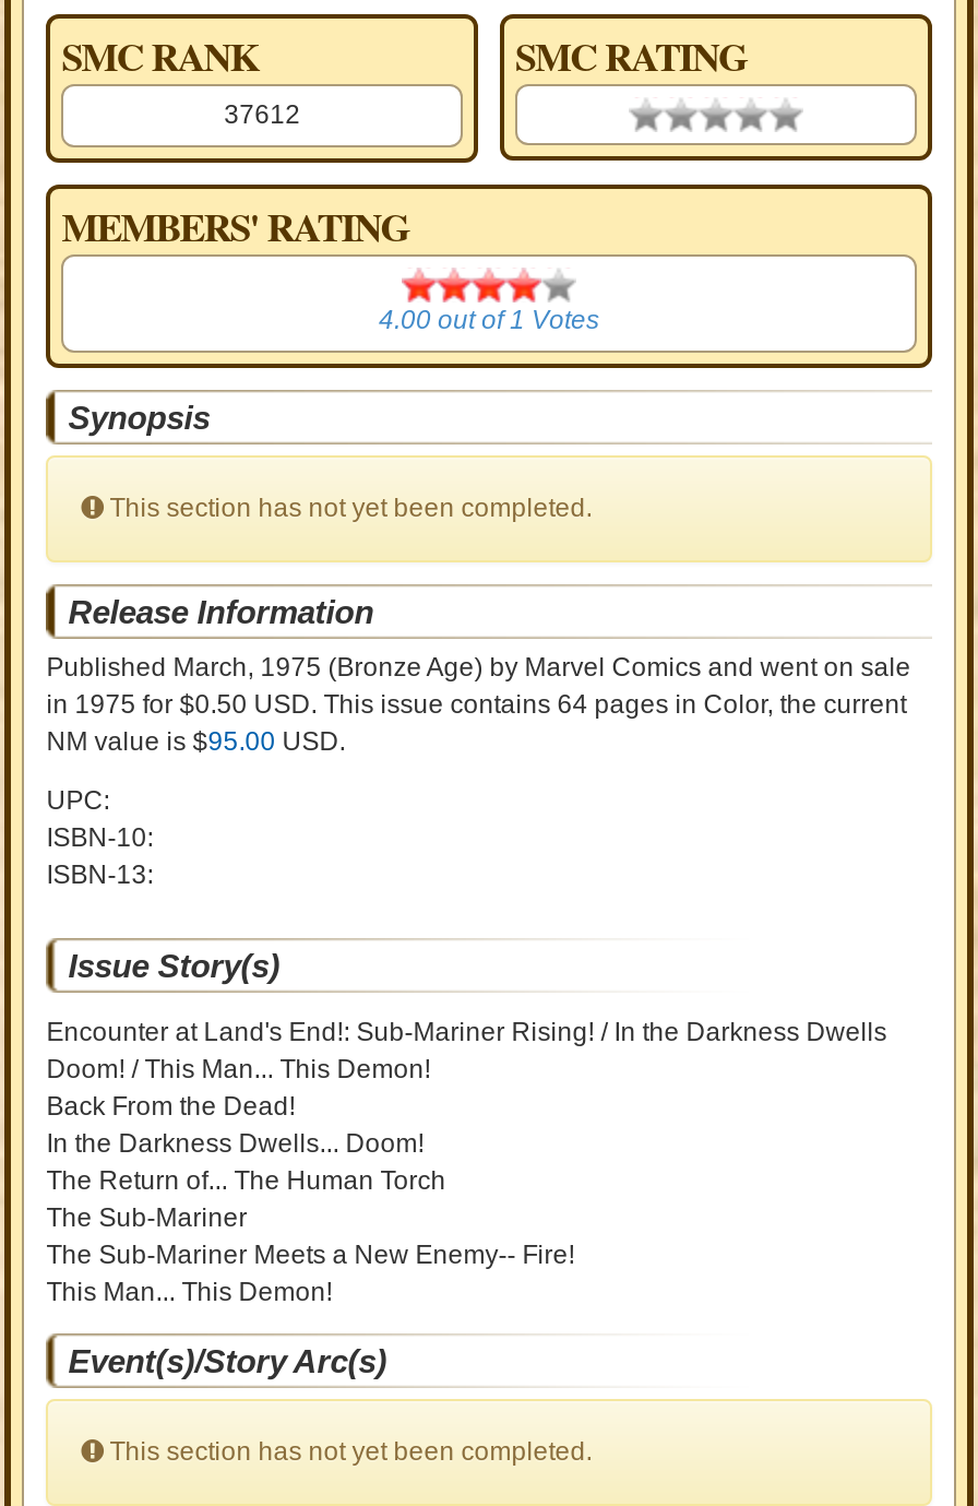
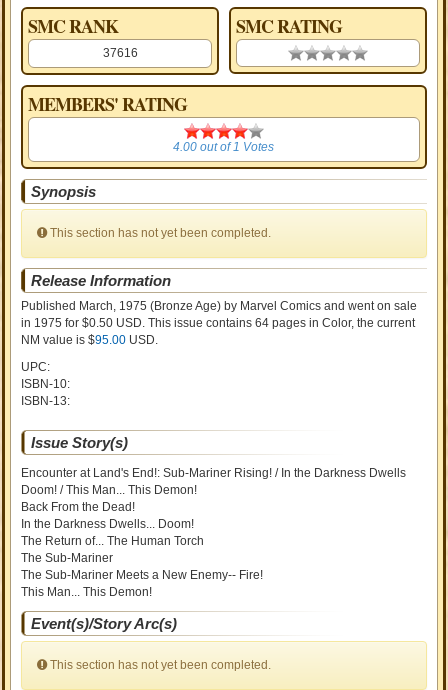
[224,99,300,130] 37612 -> [103,46,138,60] 37616

